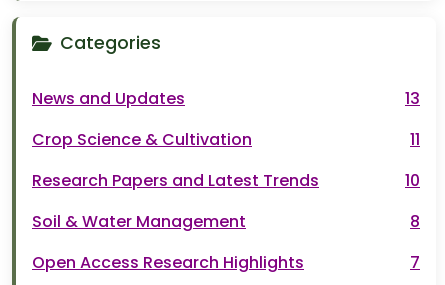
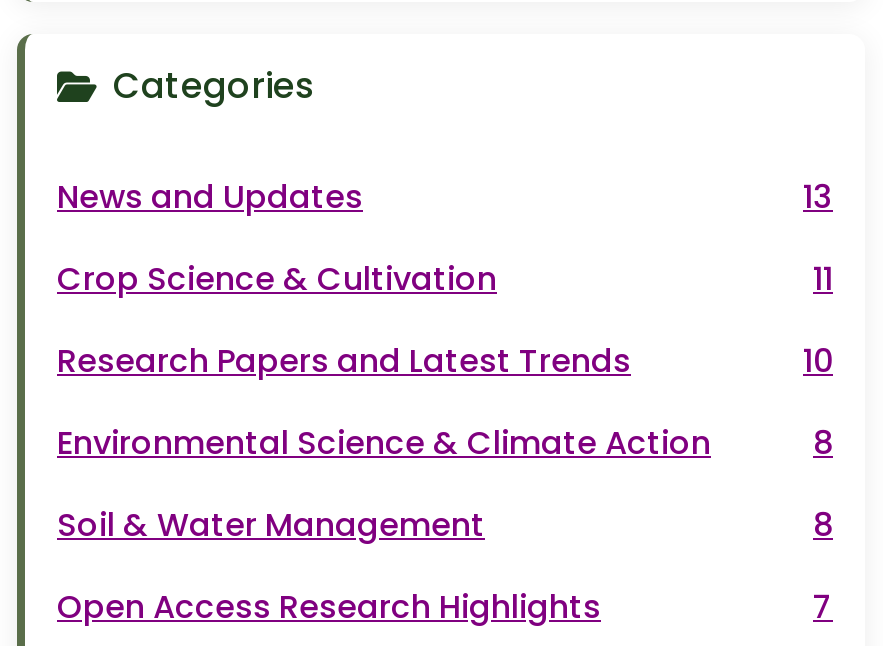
none -> [57,421,833,467] Environmental Science & Climate Action | 8

